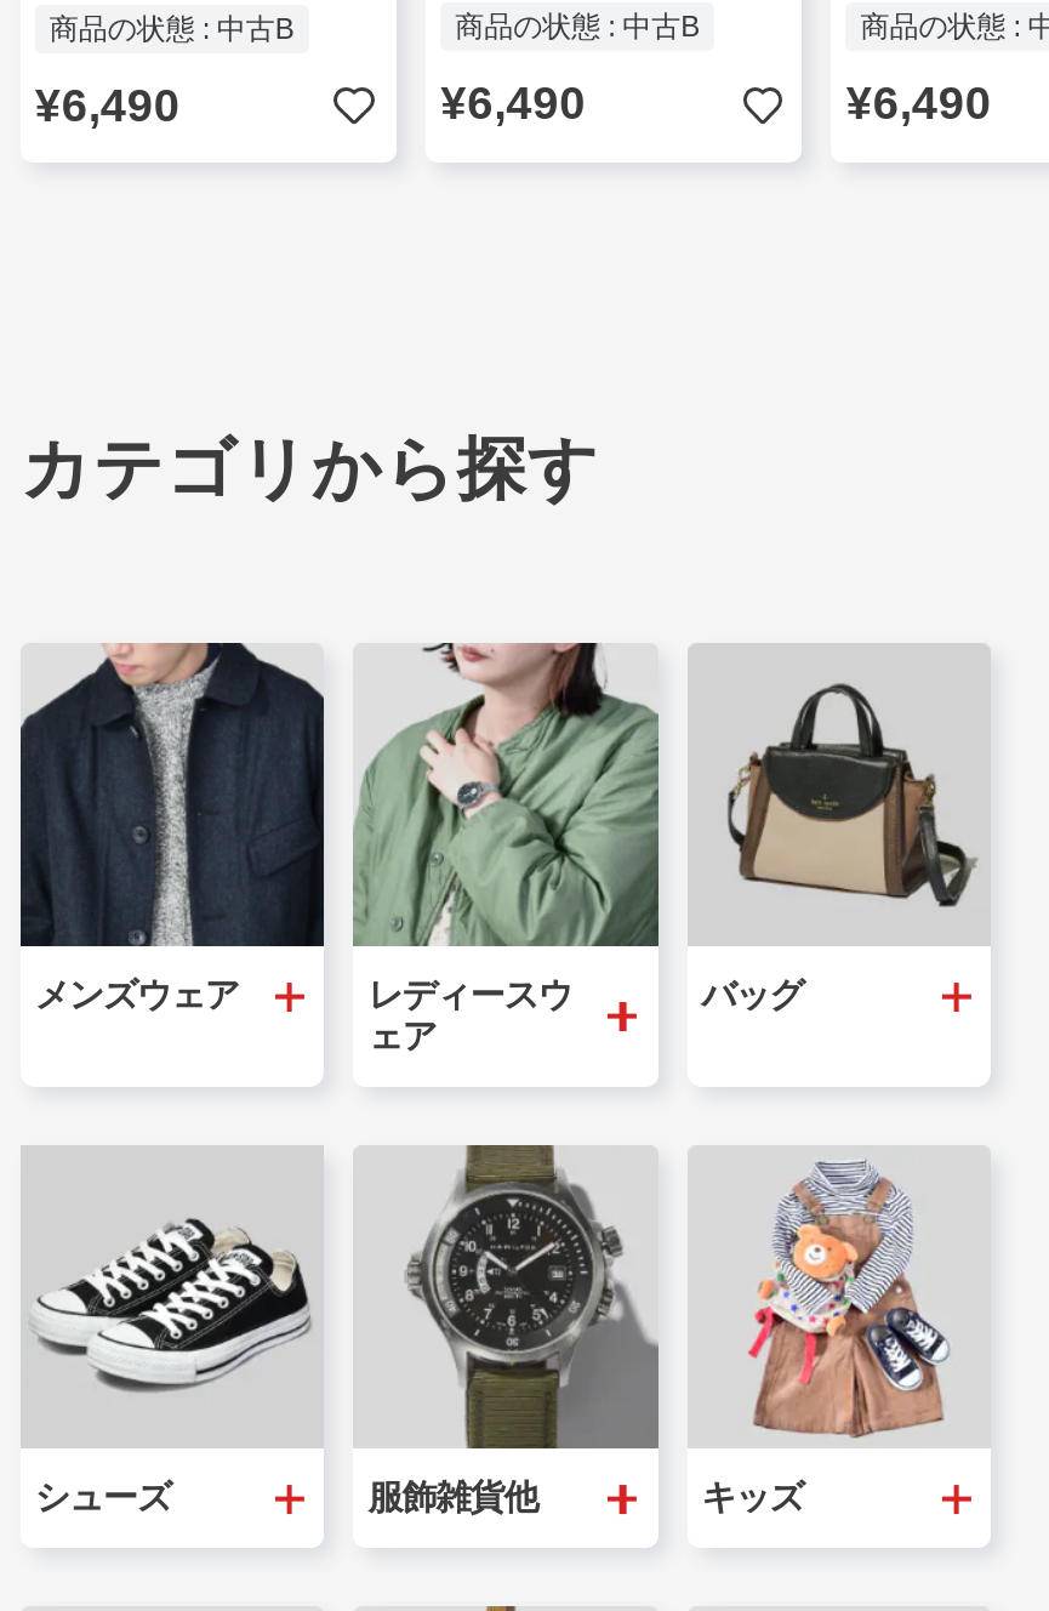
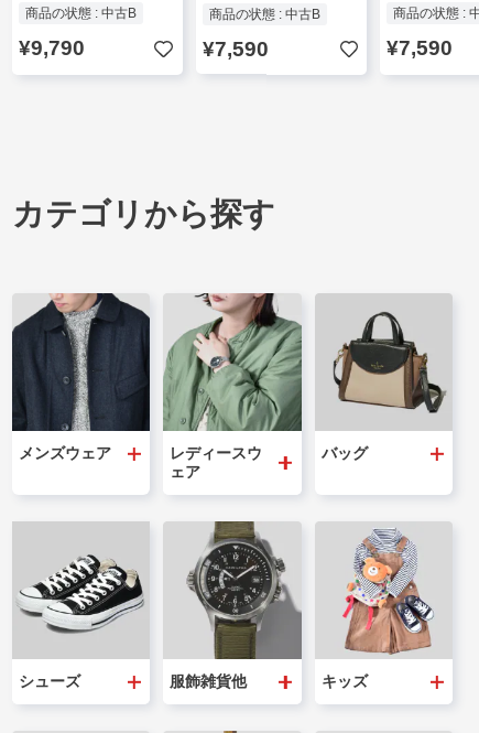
[35,80,180,131] ¥6,490 -> [19,36,85,59] ¥9,790
[440,77,586,128] ¥6,490 -> [203,37,269,60] ¥7,590
[846,77,992,128] ¥6,490 -> [387,36,453,59] ¥7,590

